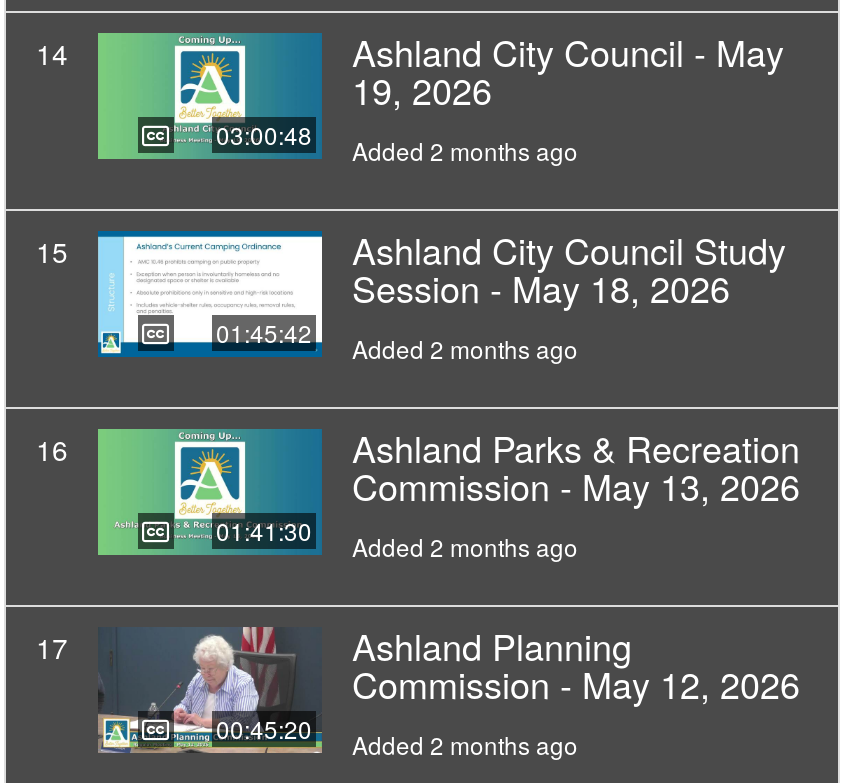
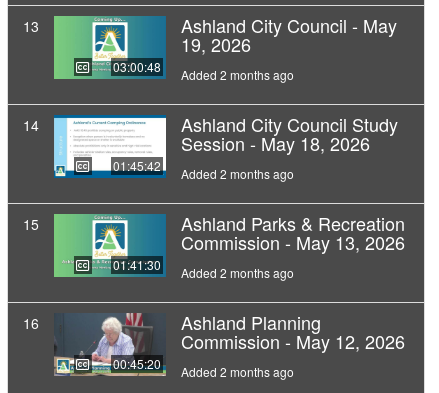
[36,34,68,74] 14 -> [23,16,39,36] 13
[36,232,68,272] 15 -> [23,115,39,135] 14
[36,430,68,470] 16 -> [23,214,39,234] 15
[36,628,68,668] 17 -> [23,313,39,333] 16

